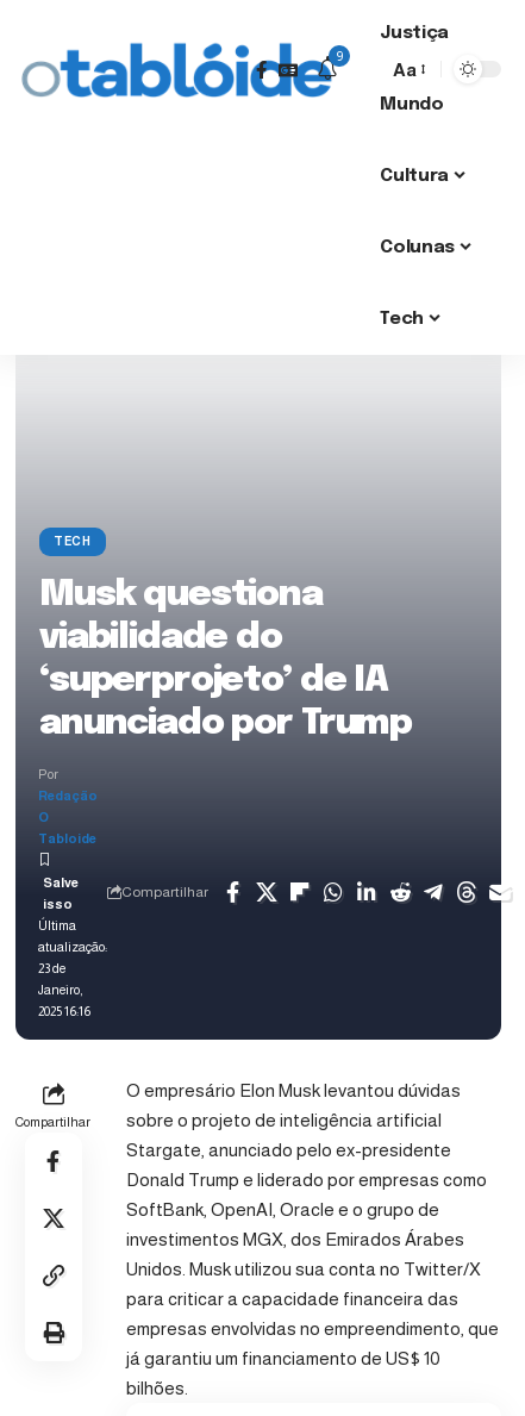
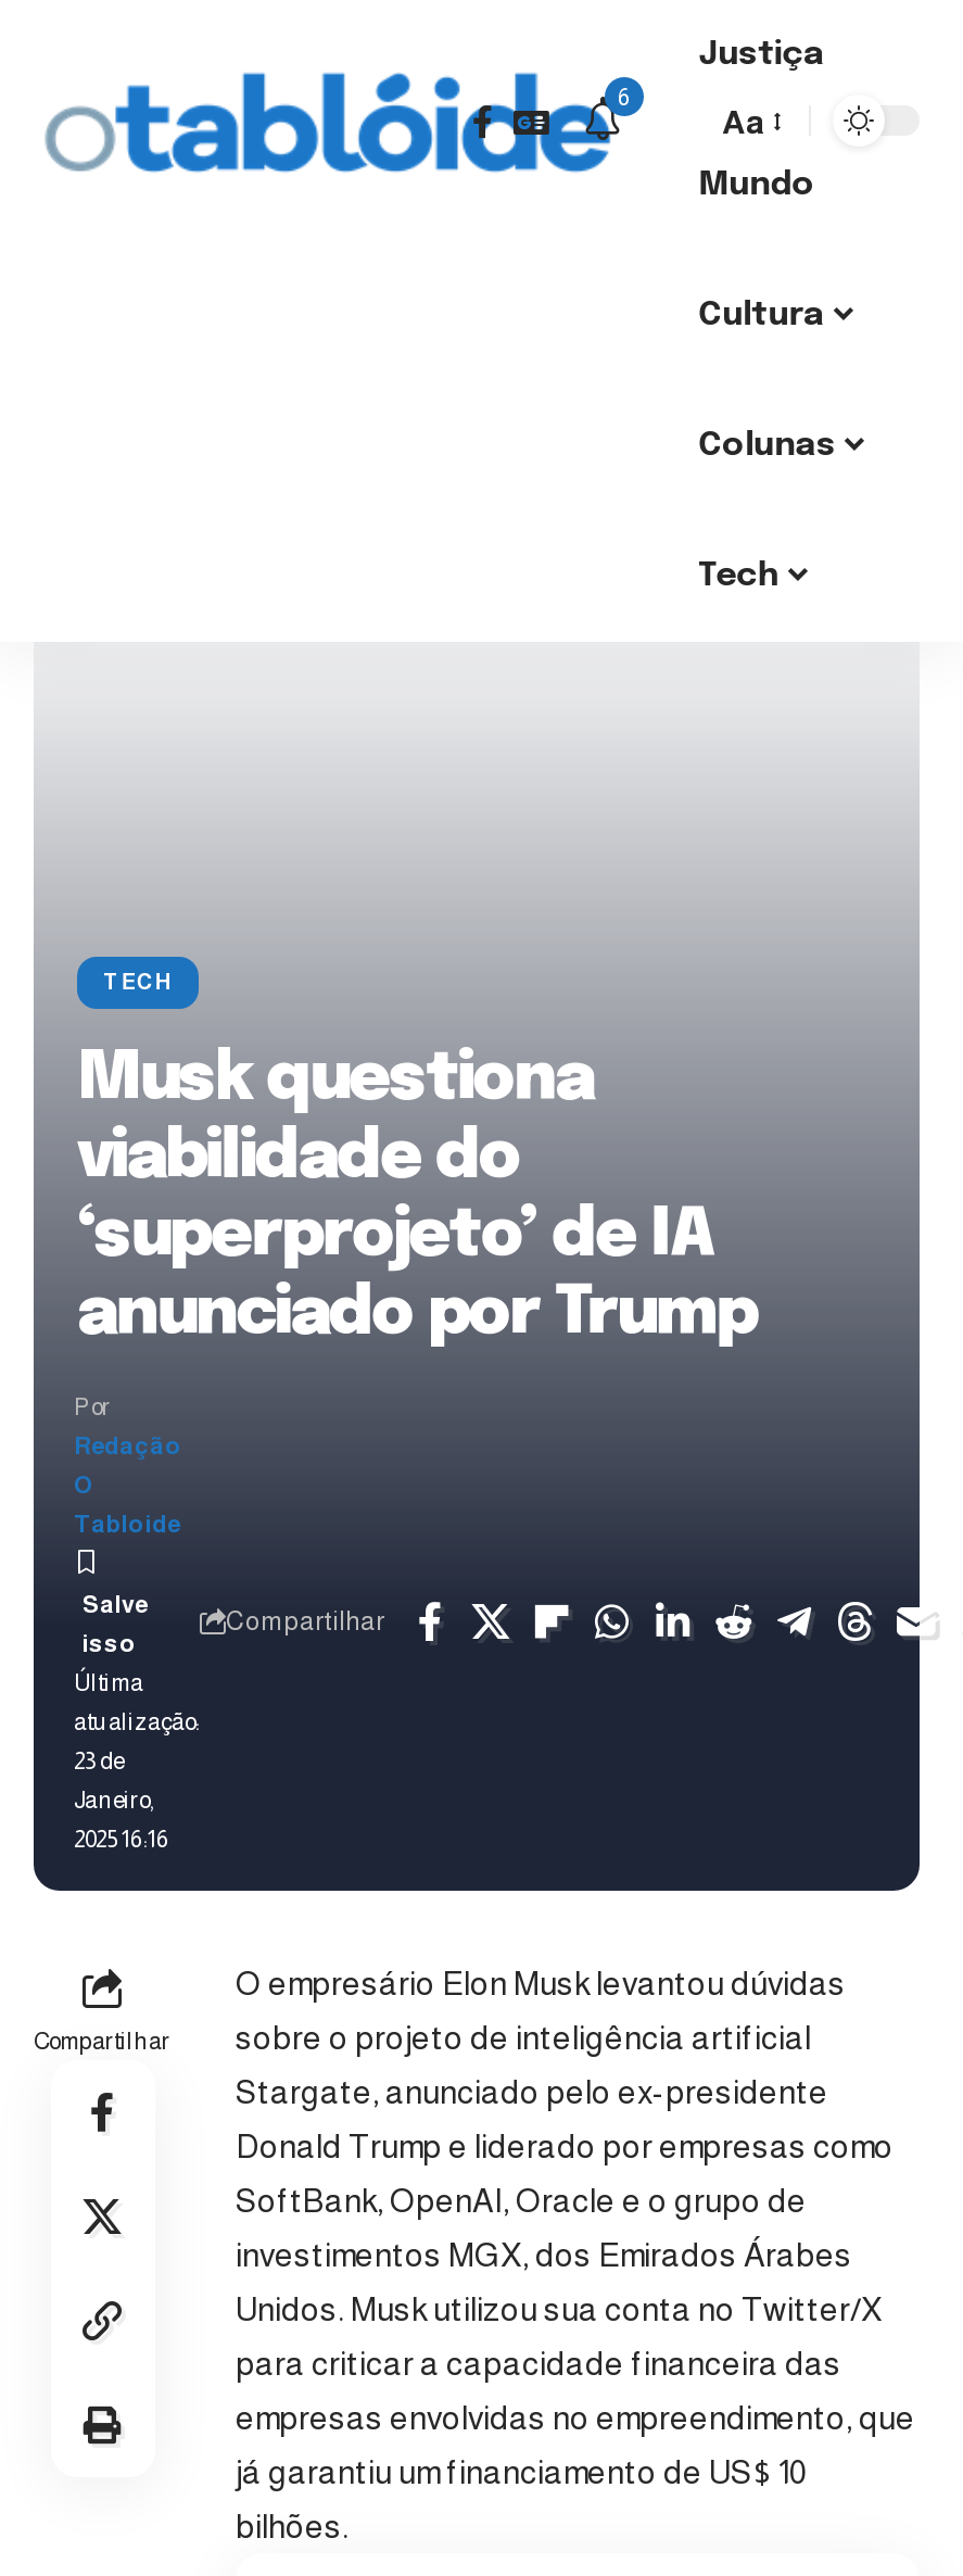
[336,49,342,63] 9 -> [618,84,631,110] 6

